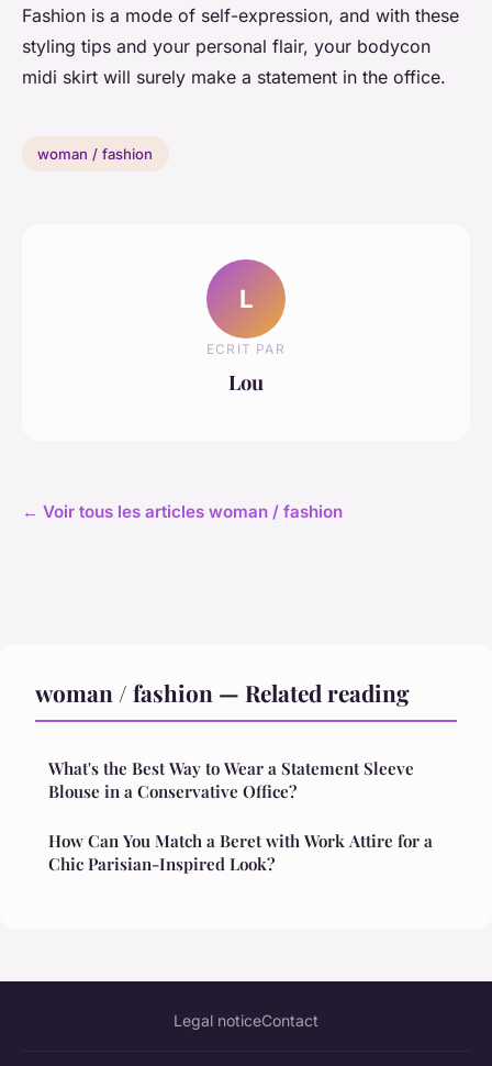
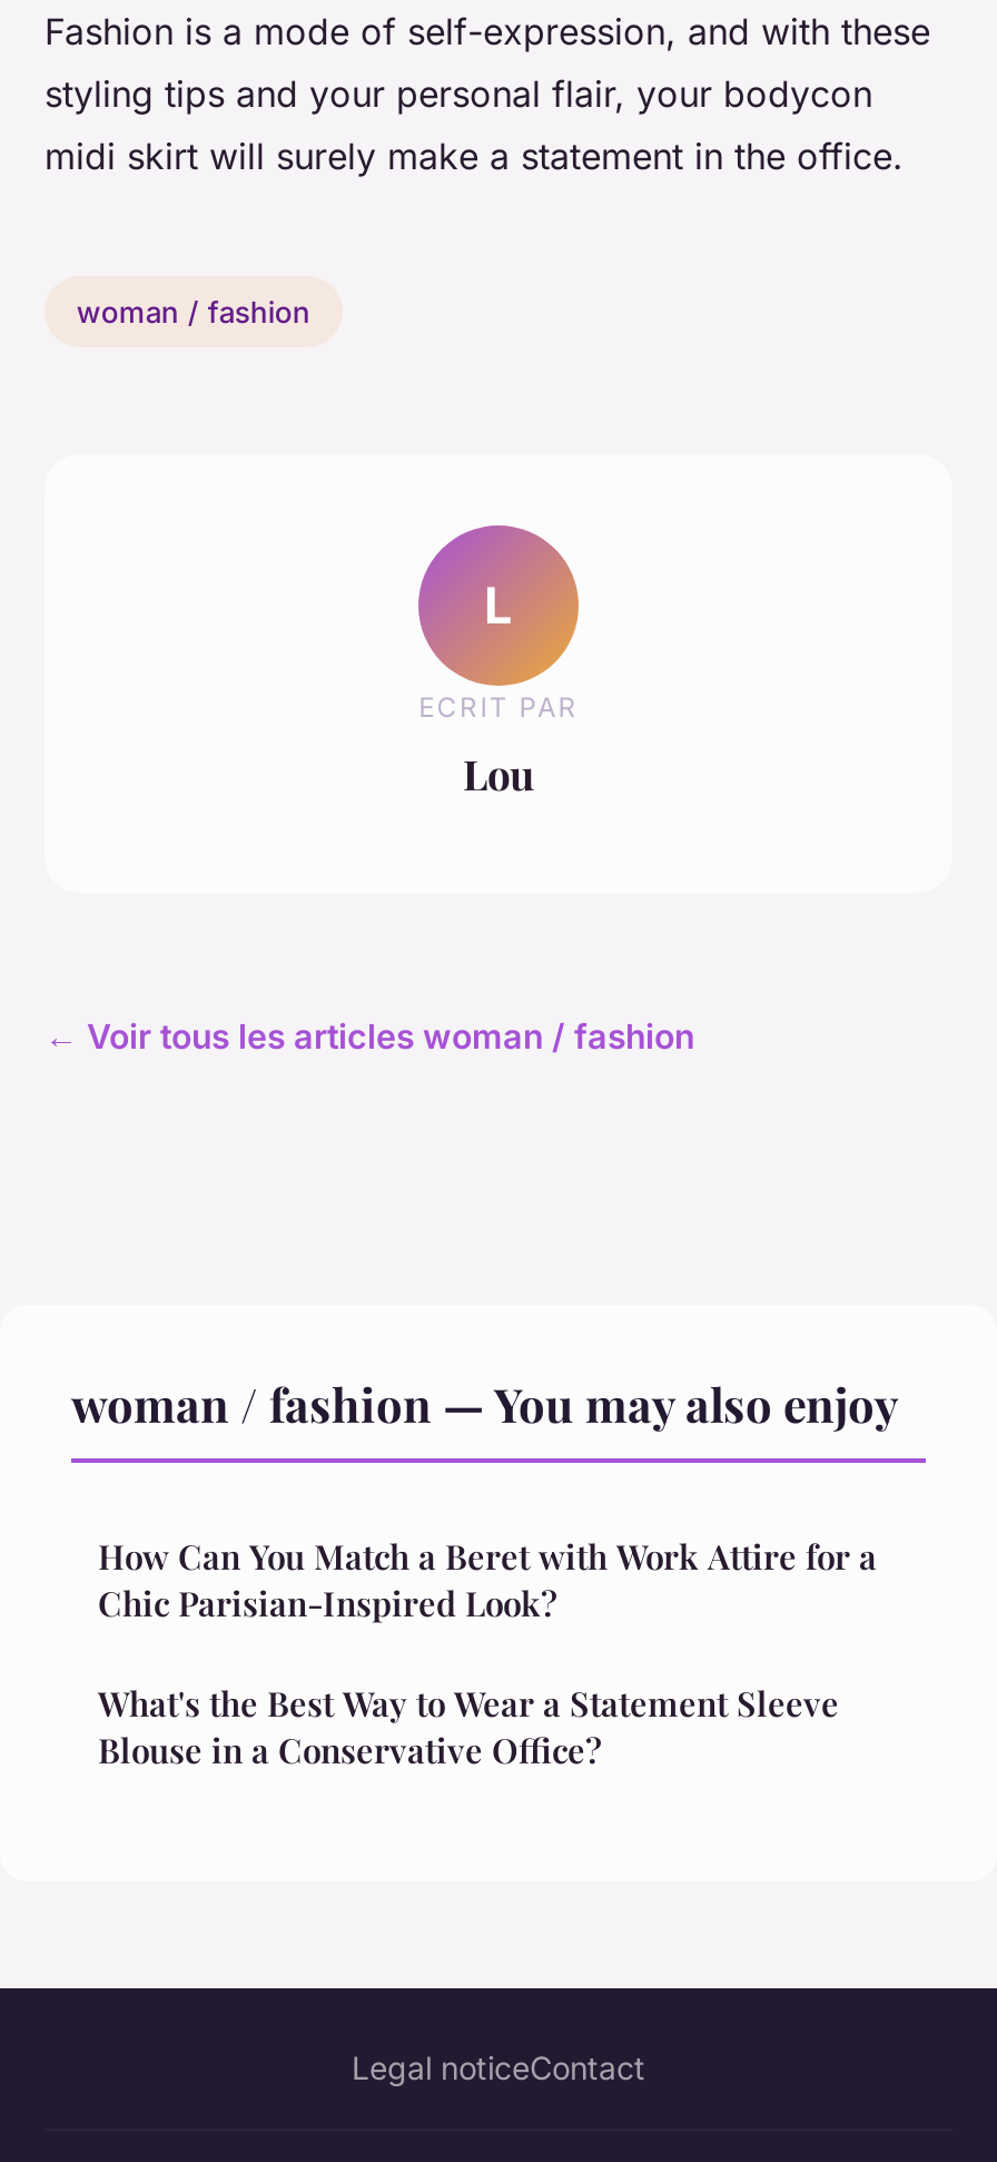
[35,677,410,708] woman / fashion — Related reading -> [71,1372,899,1435] woman / fashion — You may also enjoy
moved [48,758,414,803] -> [98,1682,839,1773]: What's the Best Way to Wear a Statement Sleeve | Blouse in a Conservative Office?
moved [48,830,433,875] -> [98,1535,877,1626]: How Can You Match a Beret with Work Attire for a | Chic Parisian-Inspired Look?

